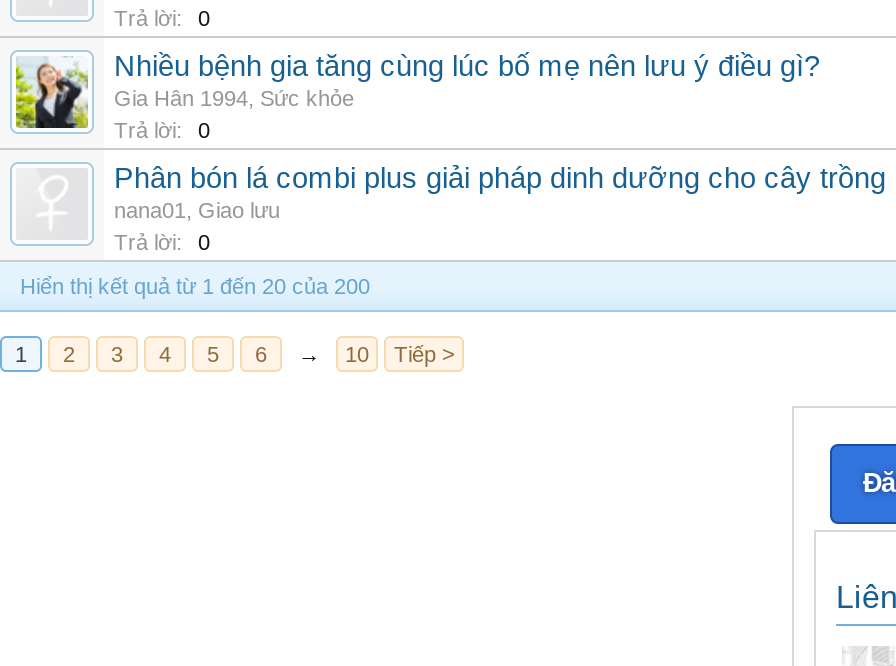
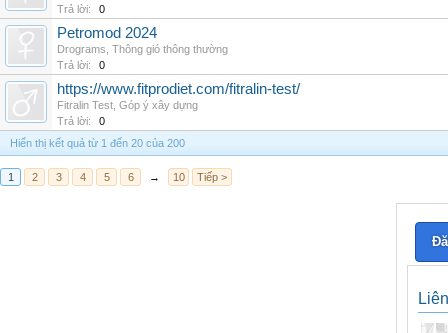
[14,58,88,130] [image] -> none
[114,50,820,110] Nhiều bệnh gia tăng cùng lúc bố mẹ nên lưu ý điều gì? | Gia Hân 1994, Sức khỏe -> [57,25,228,55] Petromod 2024 | Drograms, Thông gió thông thường
[114,162,886,222] Phân bón lá combi plus giải pháp dinh dưỡng cho cây trồng | nana01, Giao lưu -> [57,81,300,111] https://www.fitprodiet.com/fitralin-test/ | Fitralin Test, Góp ý xây dựng

